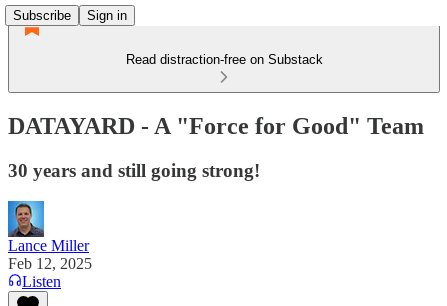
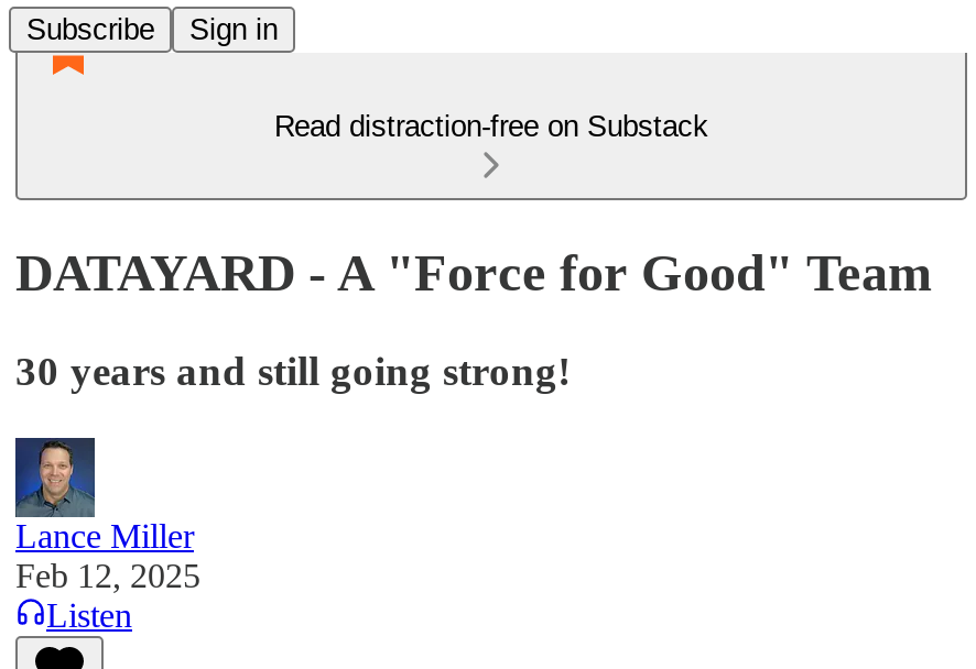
[7,200,45,234] [image] -> [13,436,97,511] [image]

